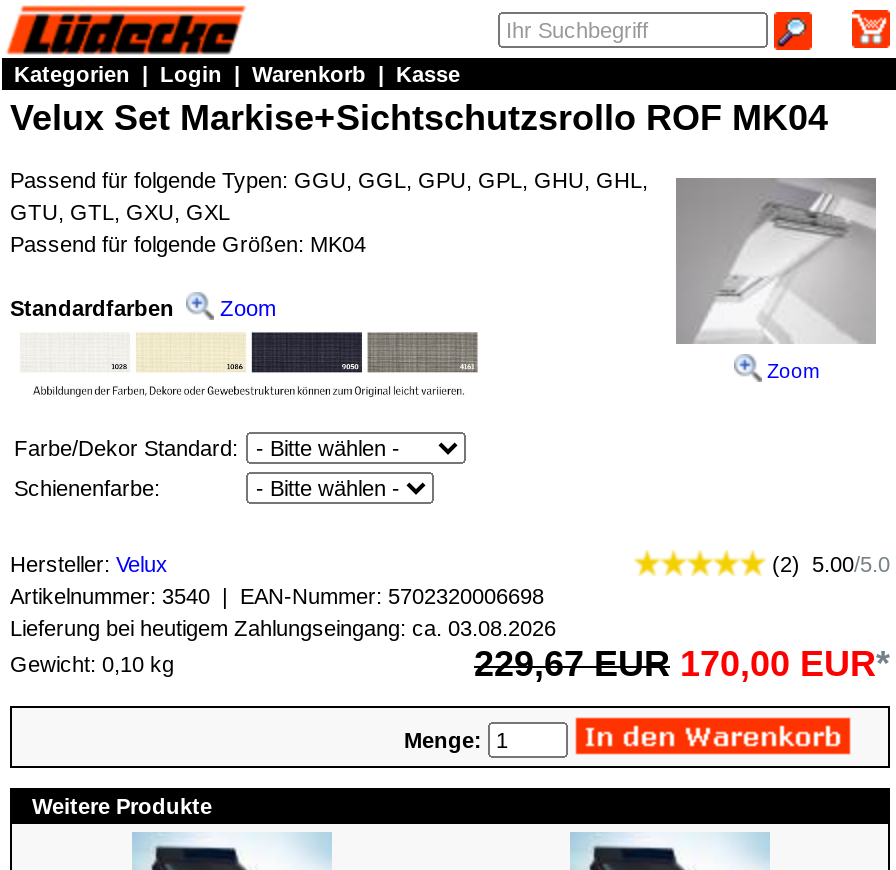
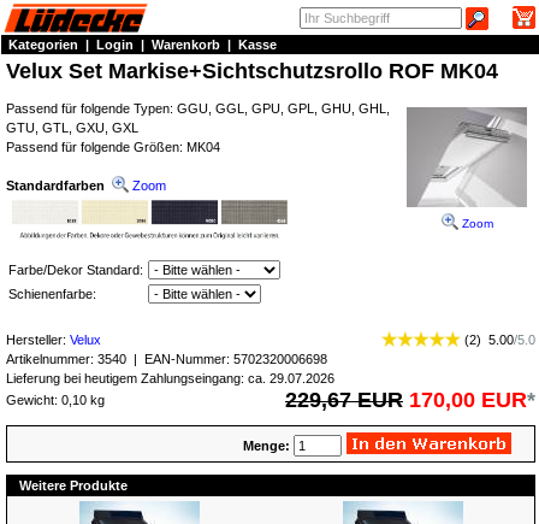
[10,616,556,640] Lieferung bei heutigem Zahlungseingang: ca. 03.08.2026 -> [6,371,334,385] Lieferung bei heutigem Zahlungseingang: ca. 29.07.2026

